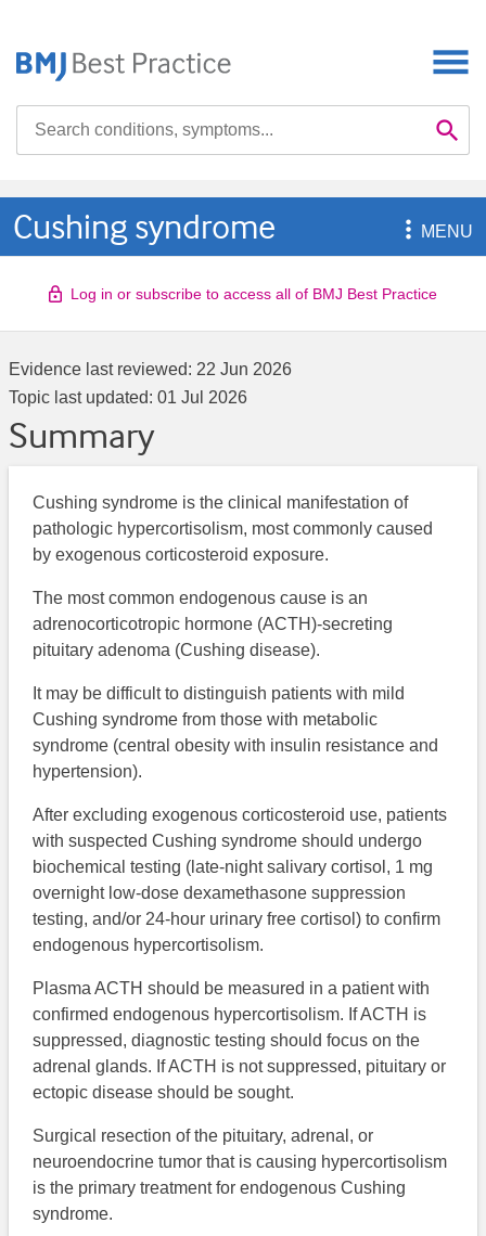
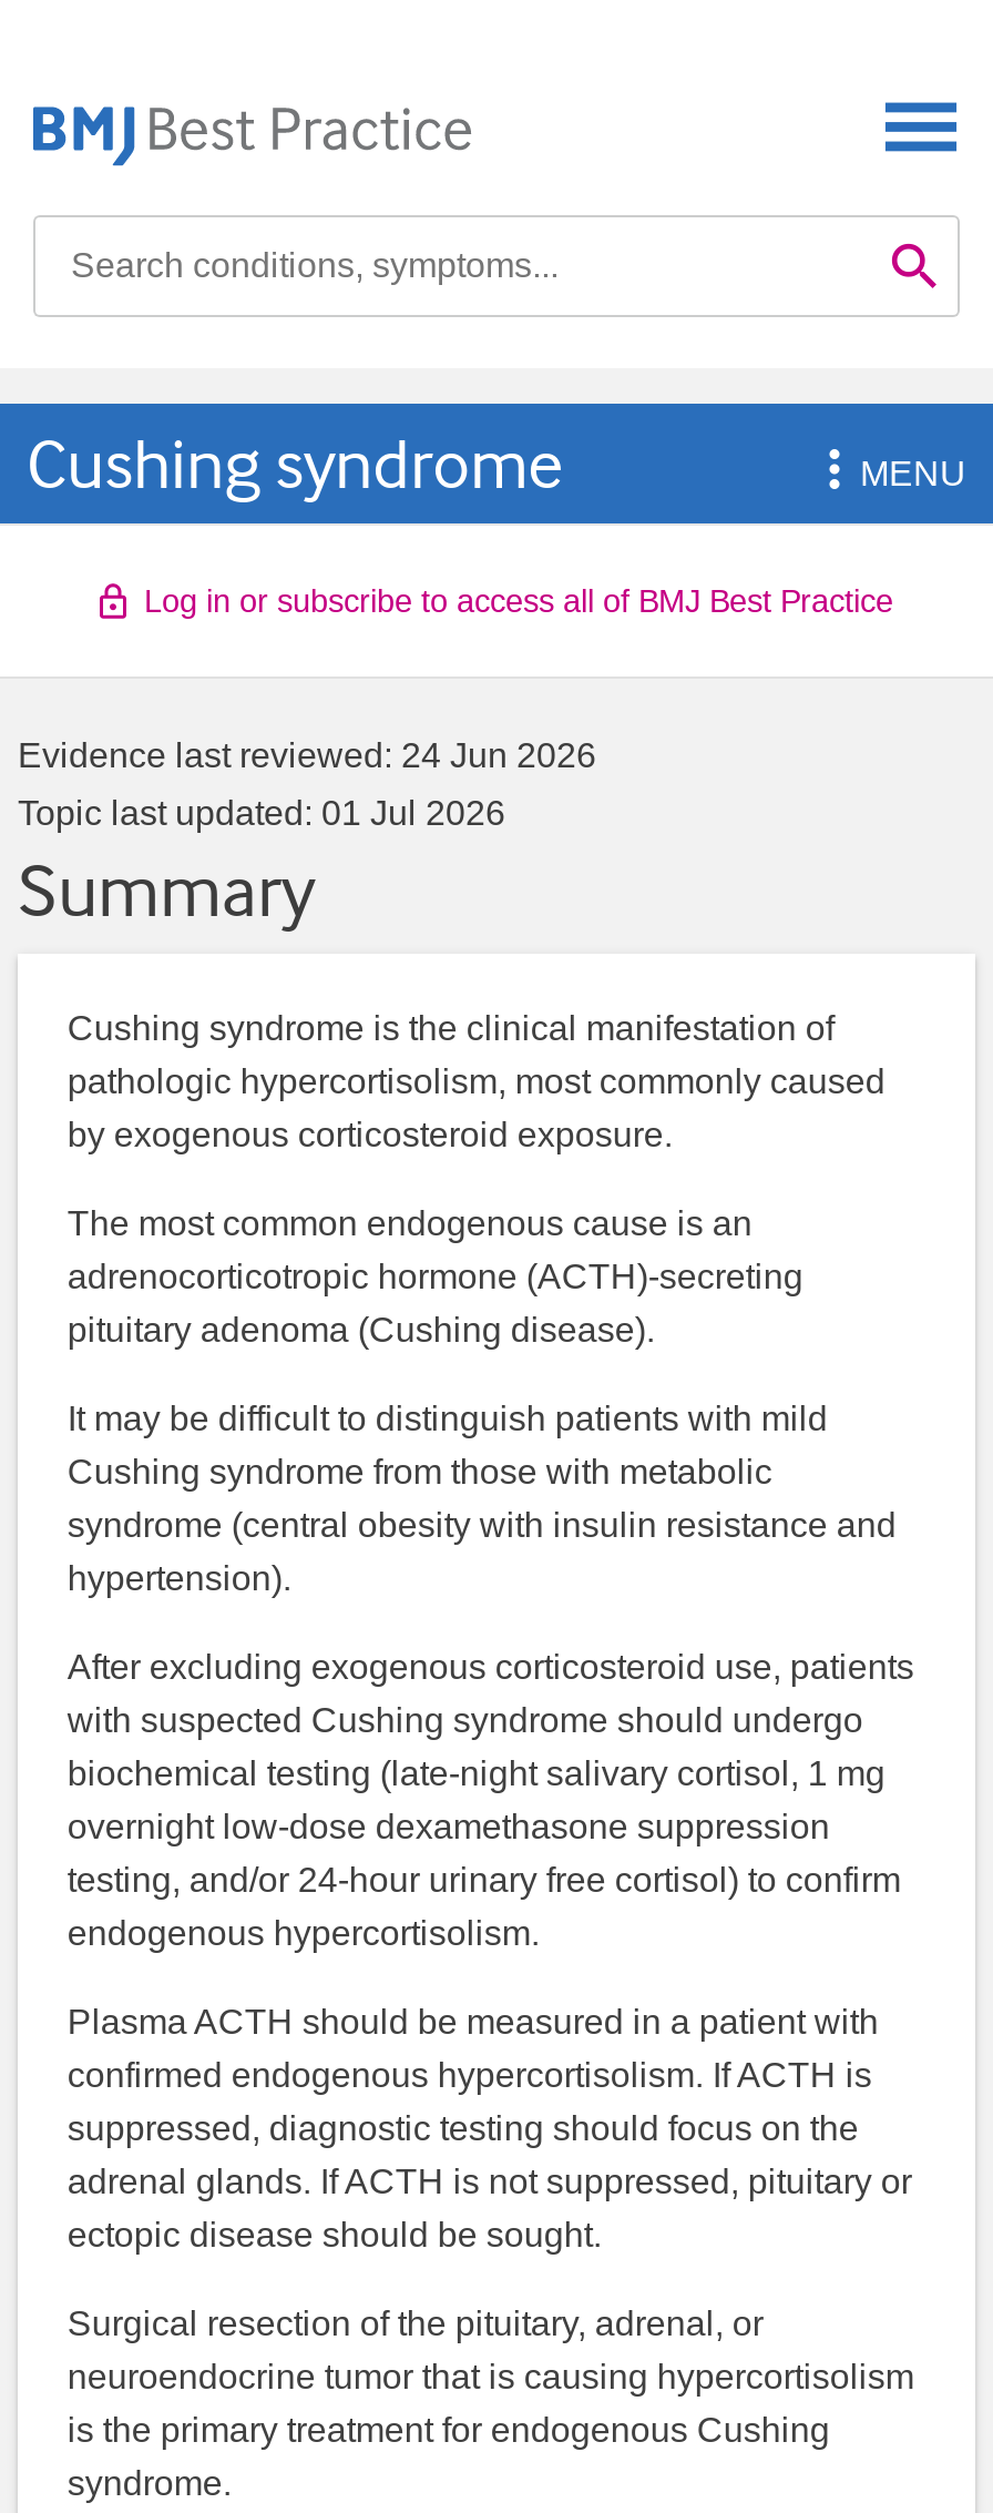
[9,360,292,378] Evidence last reviewed: 22 Jun 2026 -> [18,736,596,774] Evidence last reviewed: 24 Jun 2026

